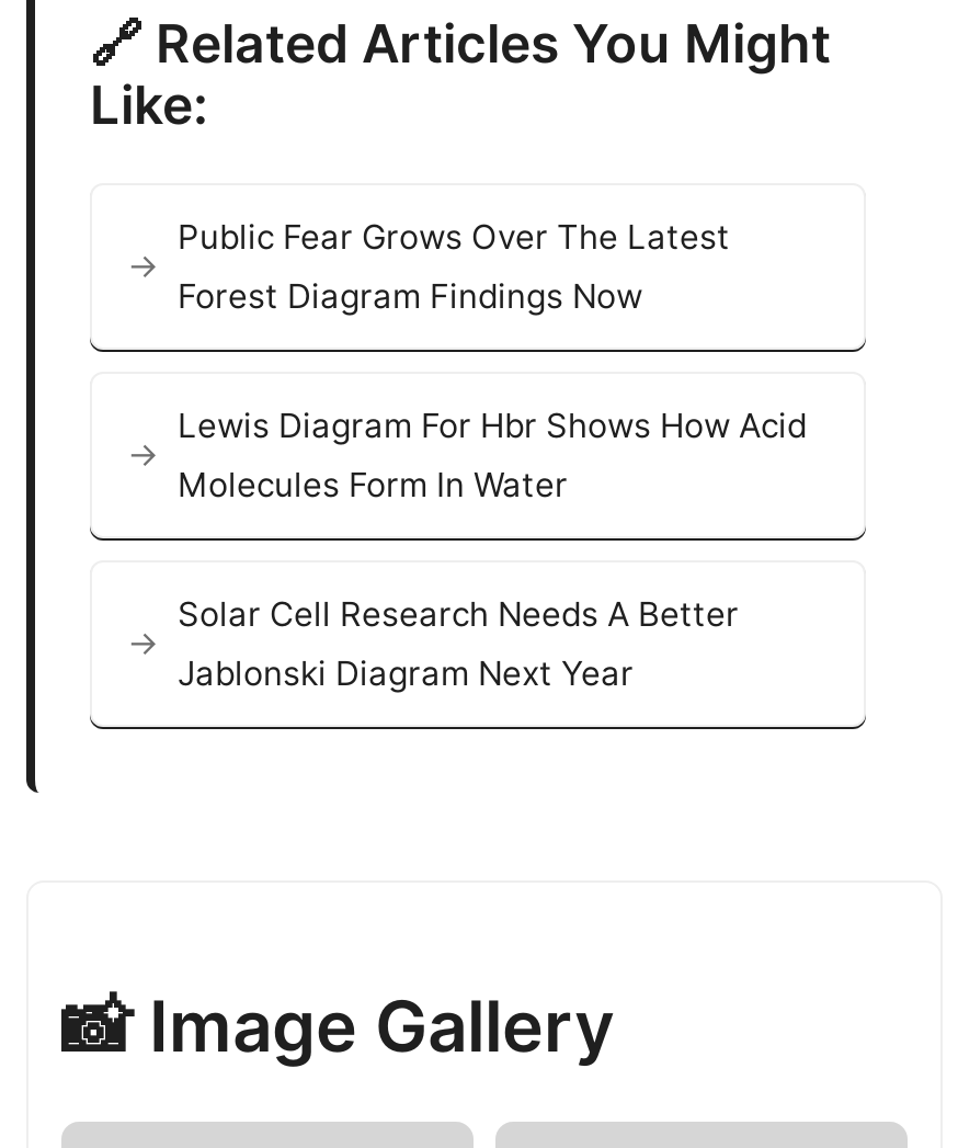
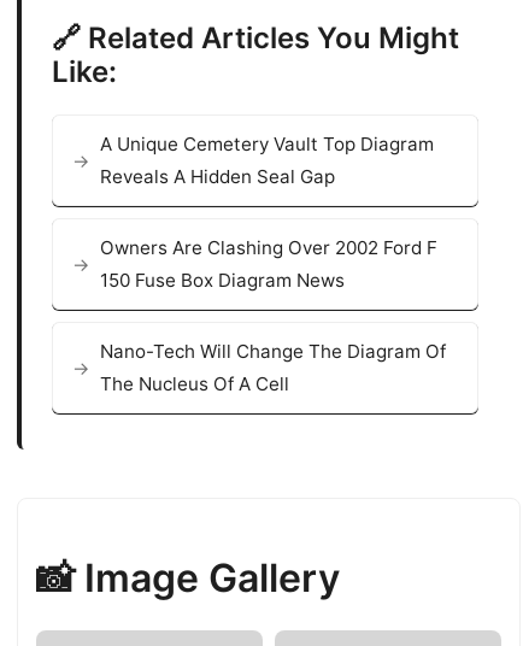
[178,214,730,315] Public Fear Grows Over The Latest | Forest Diagram Findings Now -> [100,133,434,188] A Unique Cemetery Vault Top Diagram | Reveals A Hidden Seal Gap
[178,403,807,504] Lewis Diagram For Hbr Shows How Acid | Molecules Form In Water -> [100,237,437,292] Owners Are Clashing Over 2002 Ford F | 150 Fuse Box Diagram News
[178,592,739,693] Solar Cell Research Needs A Better | Jablonski Diagram Next Year -> [100,340,446,396] Nano-Tech Will Change The Diagram Of | The Nucleus Of A Cell

